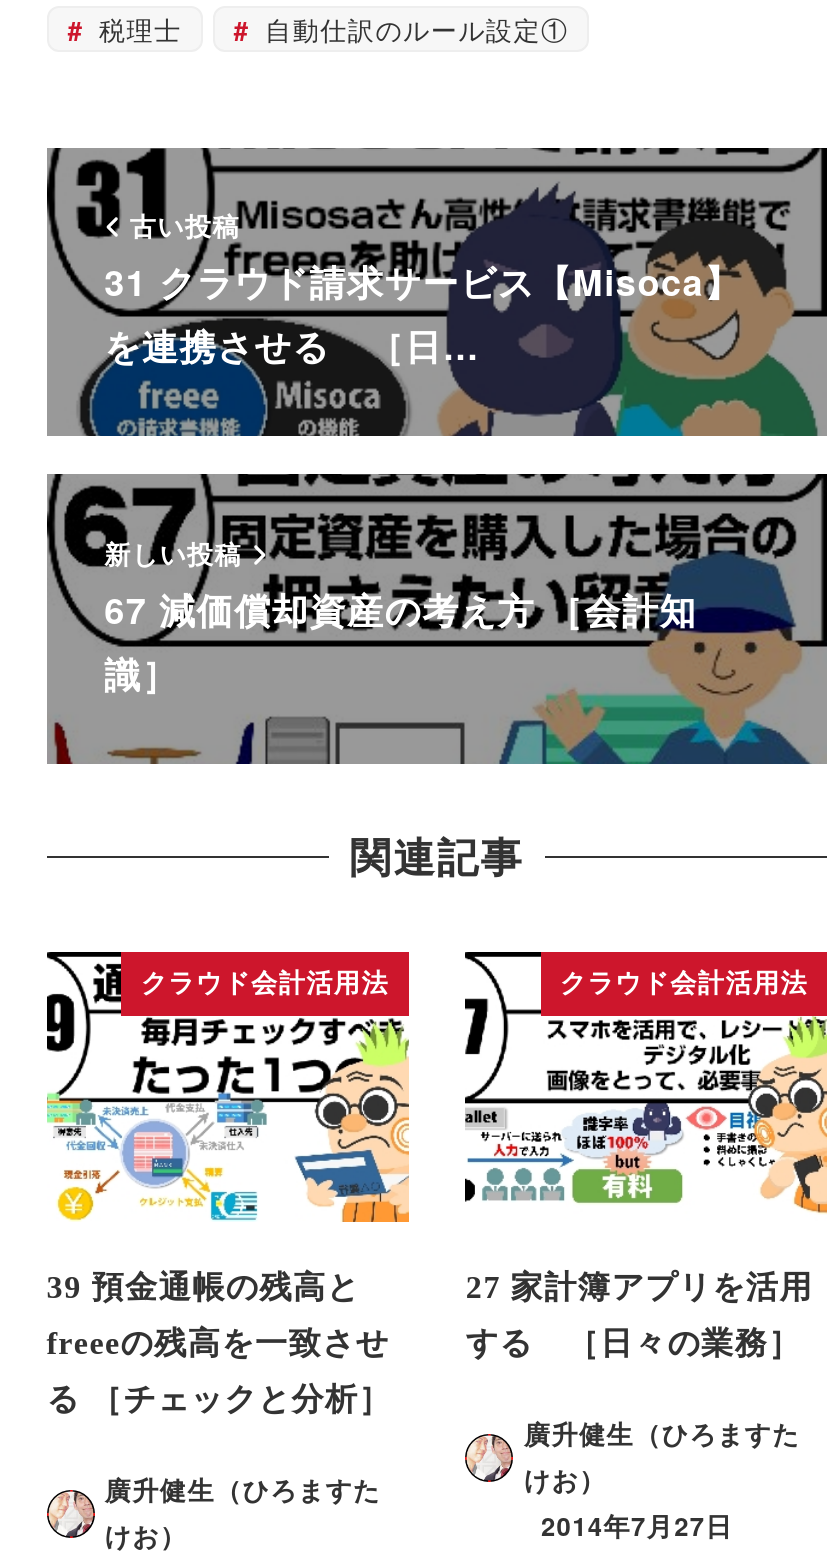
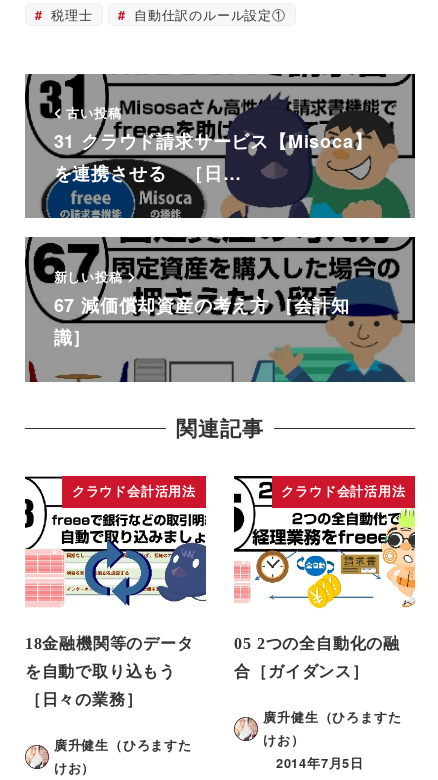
[45,954,411,1305] [image] | 39 預金通帳の残高と -> [24,476,207,652] [image] | 18金融機関等のデータ
[463,964,827,1305] [image] | 27 家計簿アプリを活用 -> [233,481,416,652] [image] | 05 2つの全自動化の融
[47,1327,389,1361] freeeの残高を一致させ -> [25,663,193,680] を自動で取り込もう
[466,1327,802,1361] する ［日々の業務］ -> [234,663,369,680] 合［ガイダンス］
[47,1383,392,1417] る ［チェックと分析］ -> [25,691,142,708] ［日々の業務］
[541,1507,733,1543] 2014年7月27日 -> [276,754,364,772] 2014年7月5日

